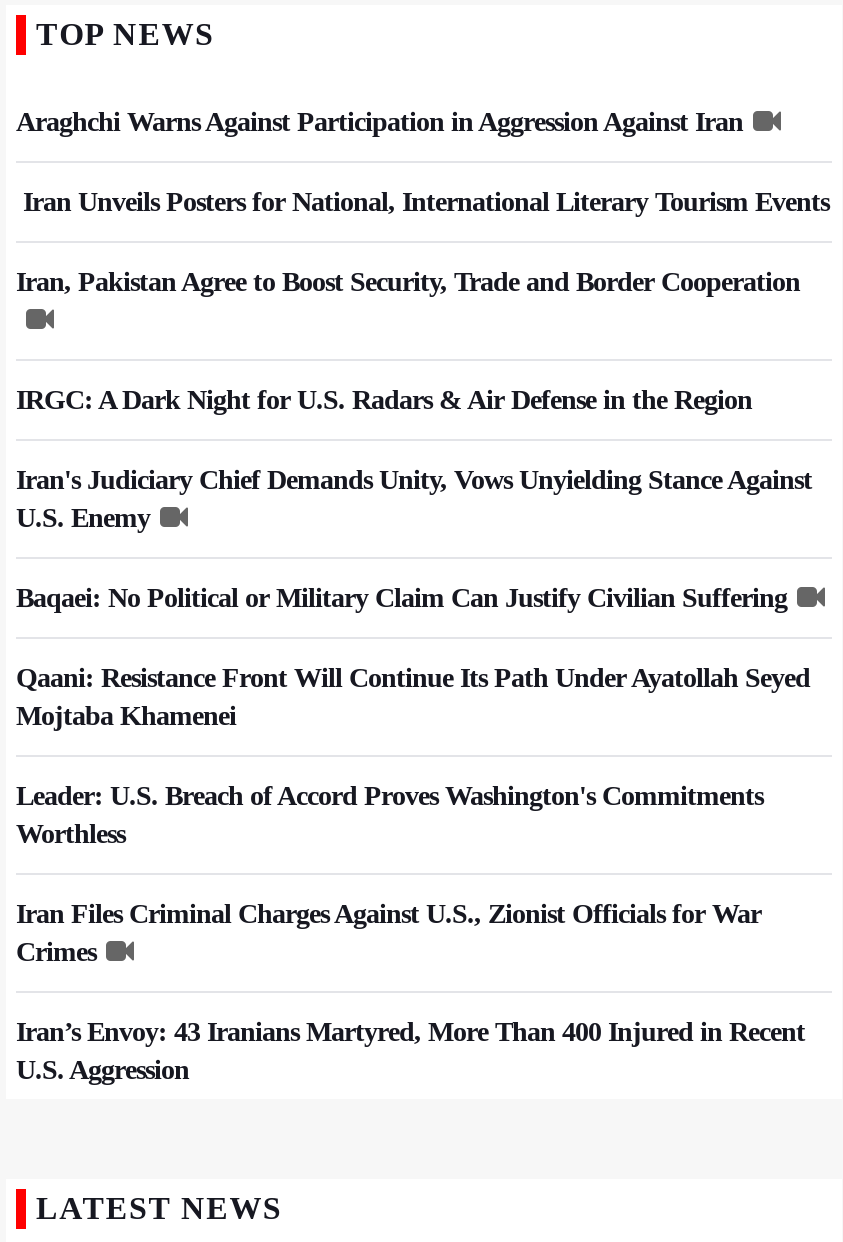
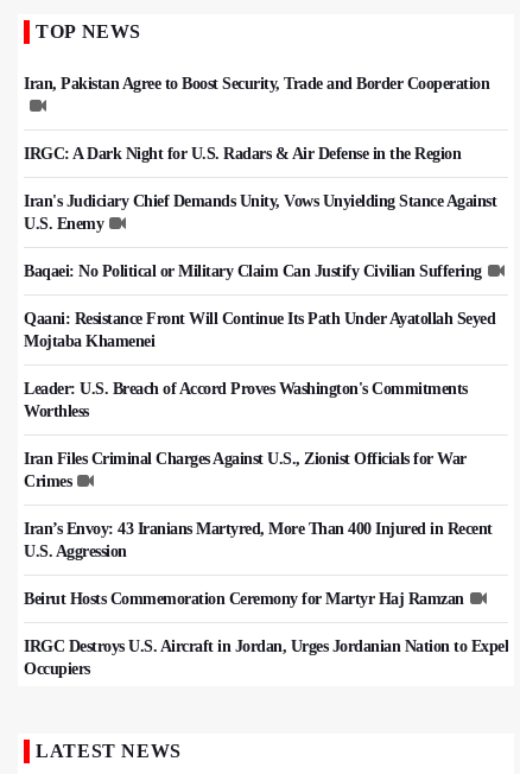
[16,108,829,218] Araghchi Warns Against Participation in Aggression Against Iran | Iran Unveils Posters for National, International Literary Tourism Events -> none
moved [16,268,812,1086] -> [24,75,496,561]: Iran, Pakistan Agree to Boost Security, Trade and Border Cooperation | IRGC: A Dark Night for U.S. Radars & Air Defense in the Region | Iran's Judiciary Chief Demands Unity, Vows Unyielding Stance Against | ... | Iran’s Envoy: 43 Iranians Martyred, More Than 400 Injured in Recent | U.S. Aggression
none -> [24,590,508,678] Beirut Hosts Commemoration Ceremony for Martyr Haj Ramzan | IRGC Destroys U.S. Aircraft in Jordan, Urges Jordanian Nation to Expel | Occupiers

